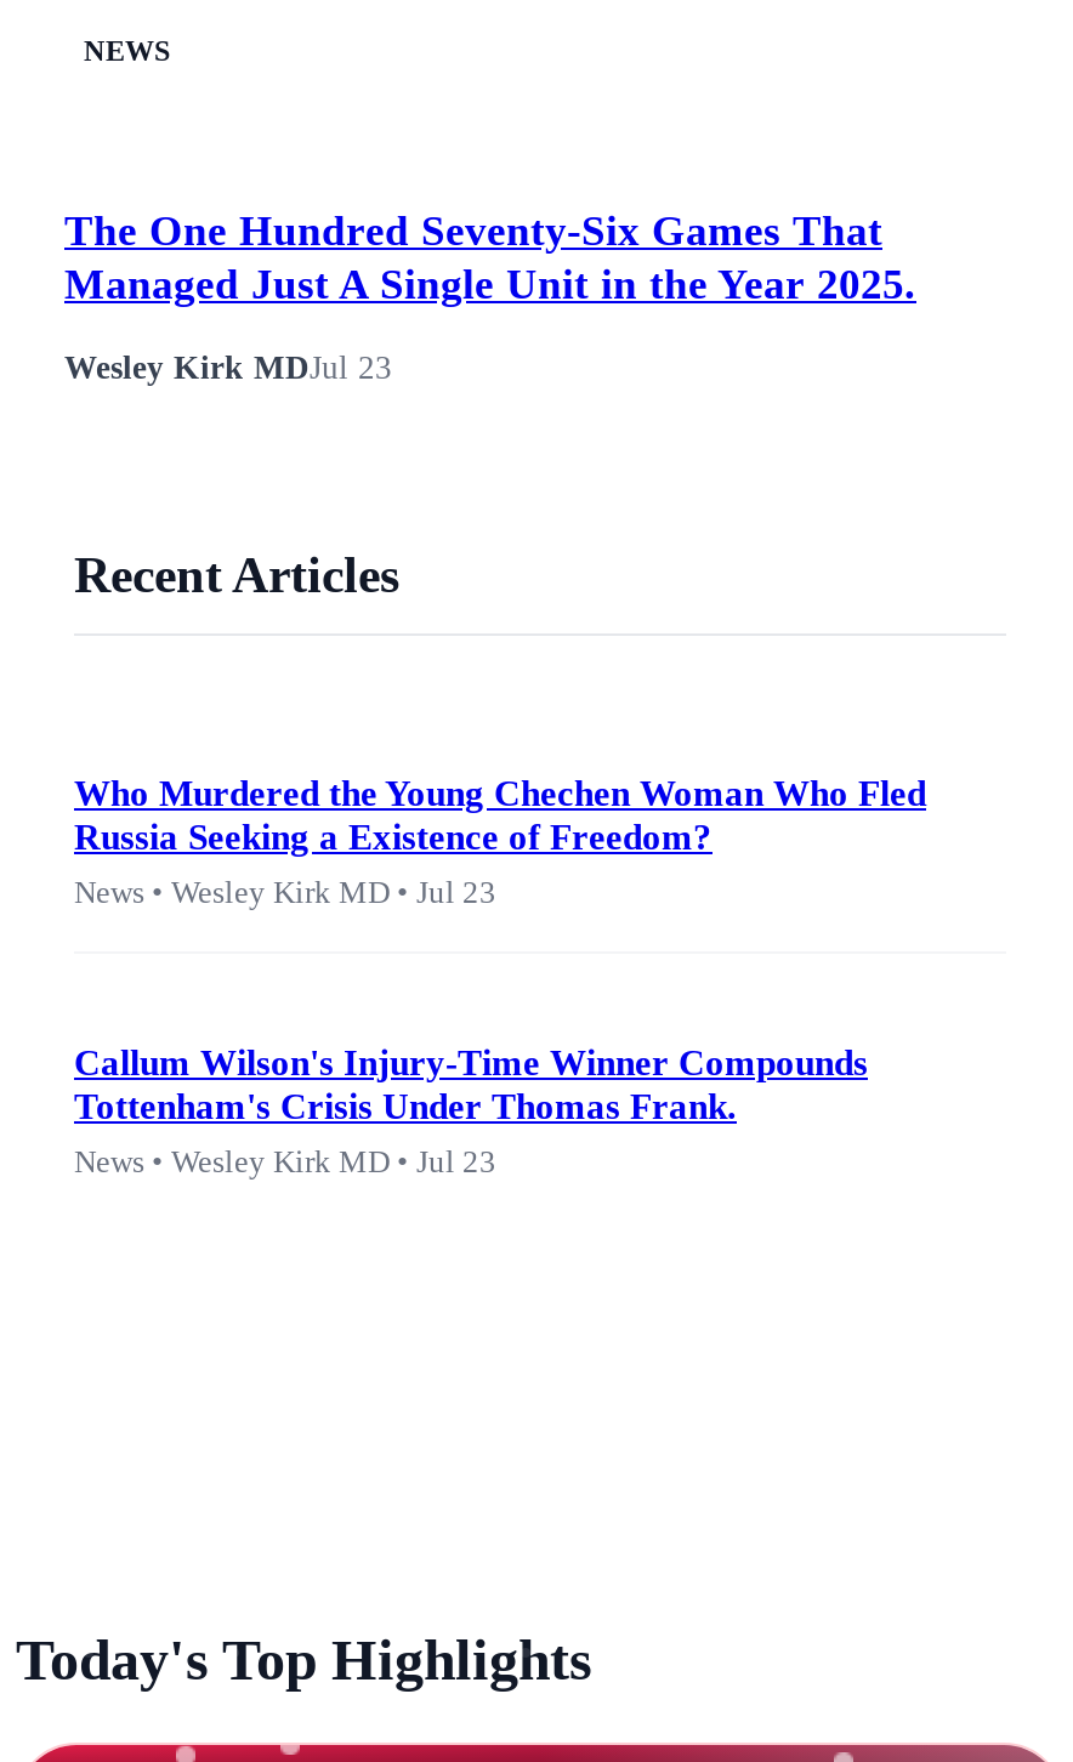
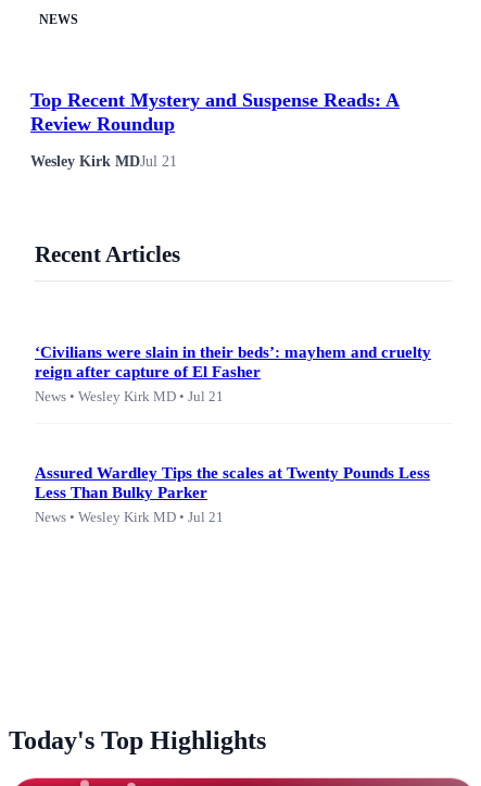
[64,206,916,308] The One Hundred Seventy-Six Games That | Managed Just A Single Unit in the Year 2025. -> [30,89,400,135] Top Recent Mystery and Suspense Reads: A | Review Roundup
[64,349,392,385] Wesley Kirk MDJul 23 -> [30,153,177,169] Wesley Kirk MDJul 21
[74,771,926,856] Who Murdered the Young Chechen Woman Who Fled | Russia Seeking a Existence of Freedom? -> [35,342,431,380] ‘Civilians were slain in their beds’: mayhem and cruelty | reign after capture of El Fasher
[74,876,496,910] News • Wesley Kirk MD • Jul 23 -> [35,389,224,404] News • Wesley Kirk MD • Jul 21
[74,1041,868,1126] Callum Wilson's Injury-Time Winner Compounds | Tottenham's Crisis Under Thomas Frank. -> [35,463,430,501] Assured Wardley Tips the scales at Twenty Pounds Less | Less Than Bulky Parker
[74,1146,496,1180] News • Wesley Kirk MD • Jul 23 -> [35,510,224,525] News • Wesley Kirk MD • Jul 21

